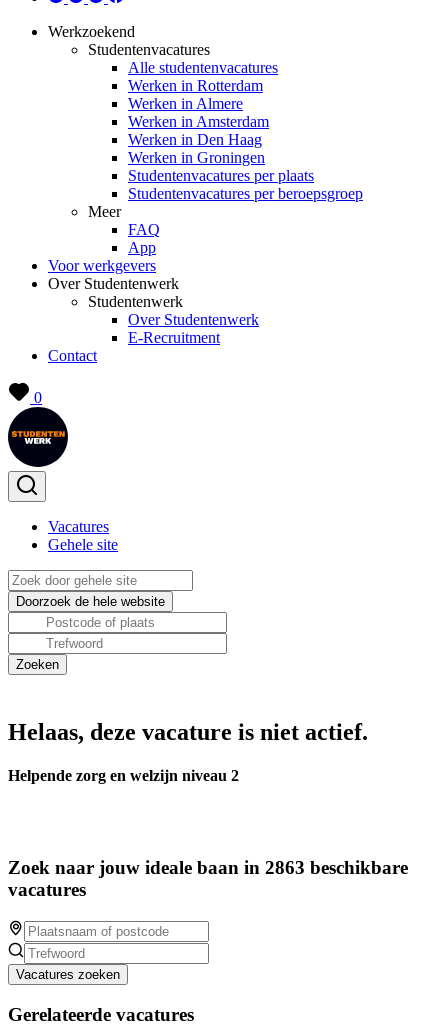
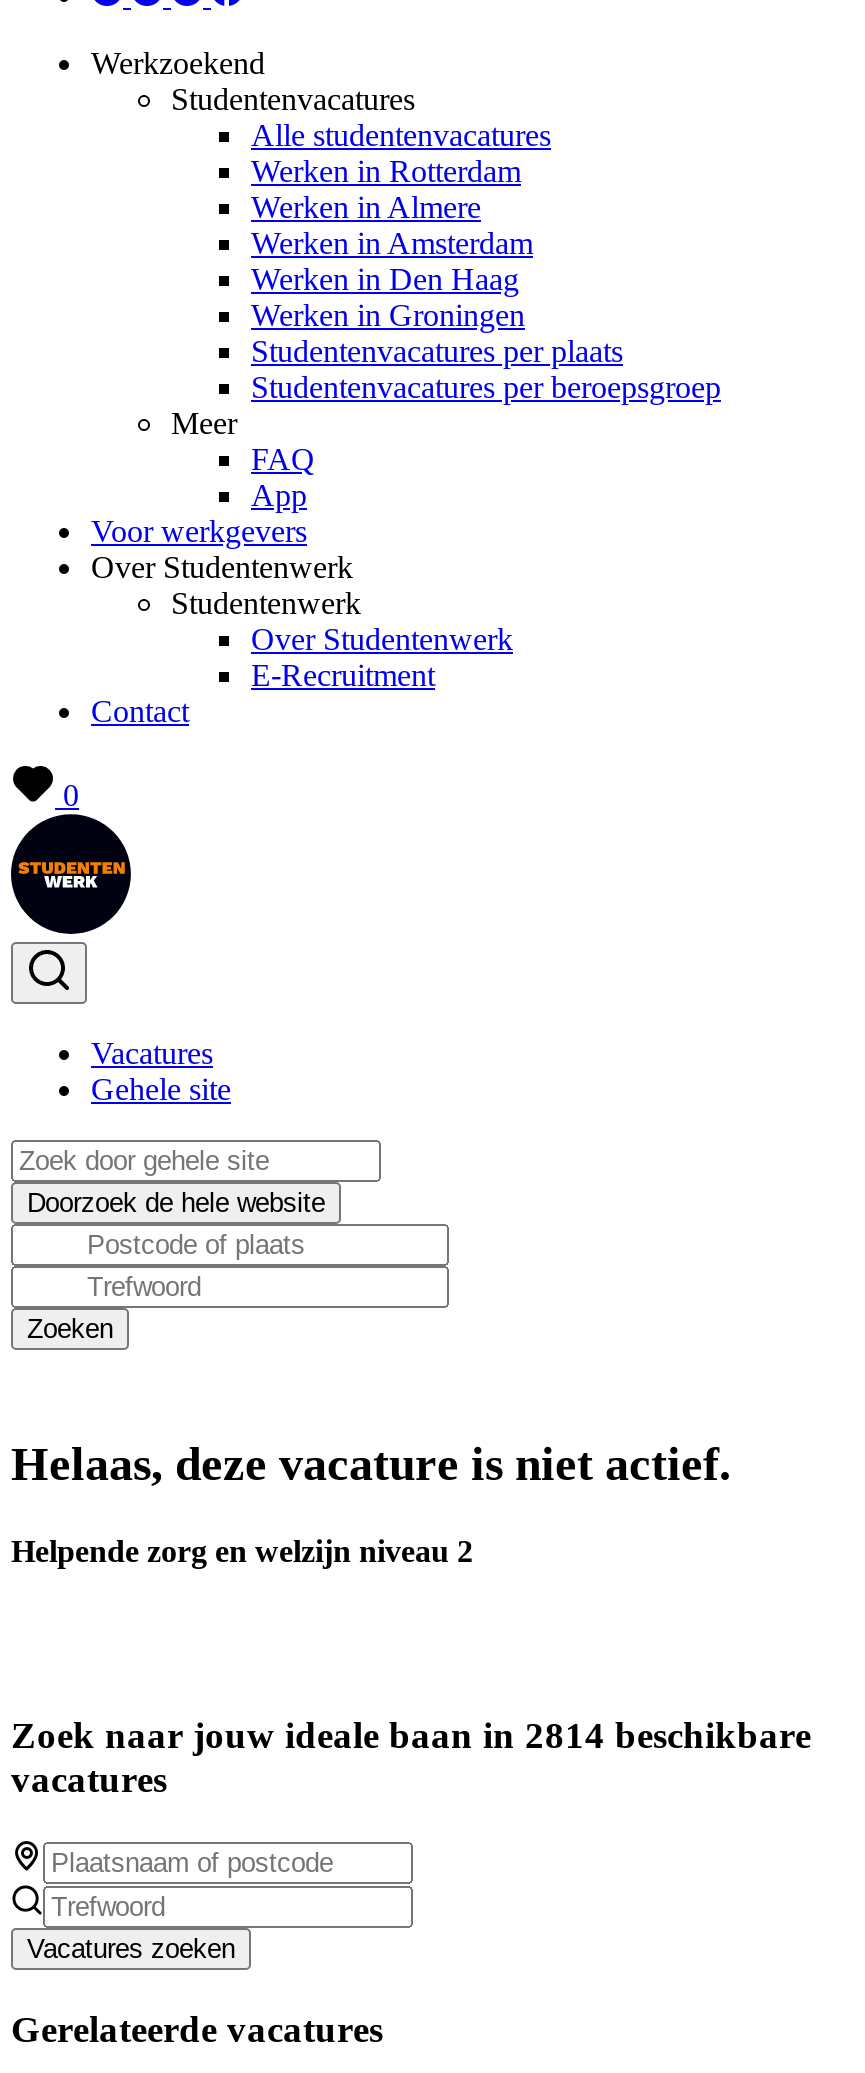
[8,857,408,878] Zoek naar jouw ideale baan in 2863 beschikbare -> [11,1714,811,1756] Zoek naar jouw ideale baan in 2814 beschikbare

